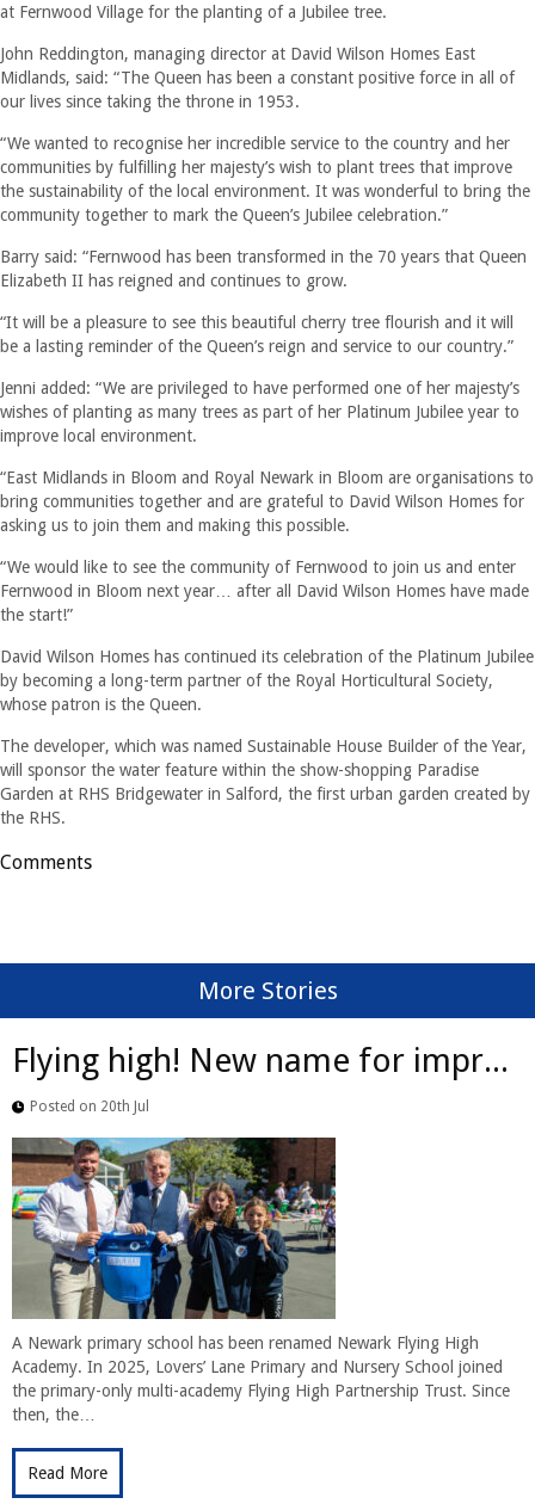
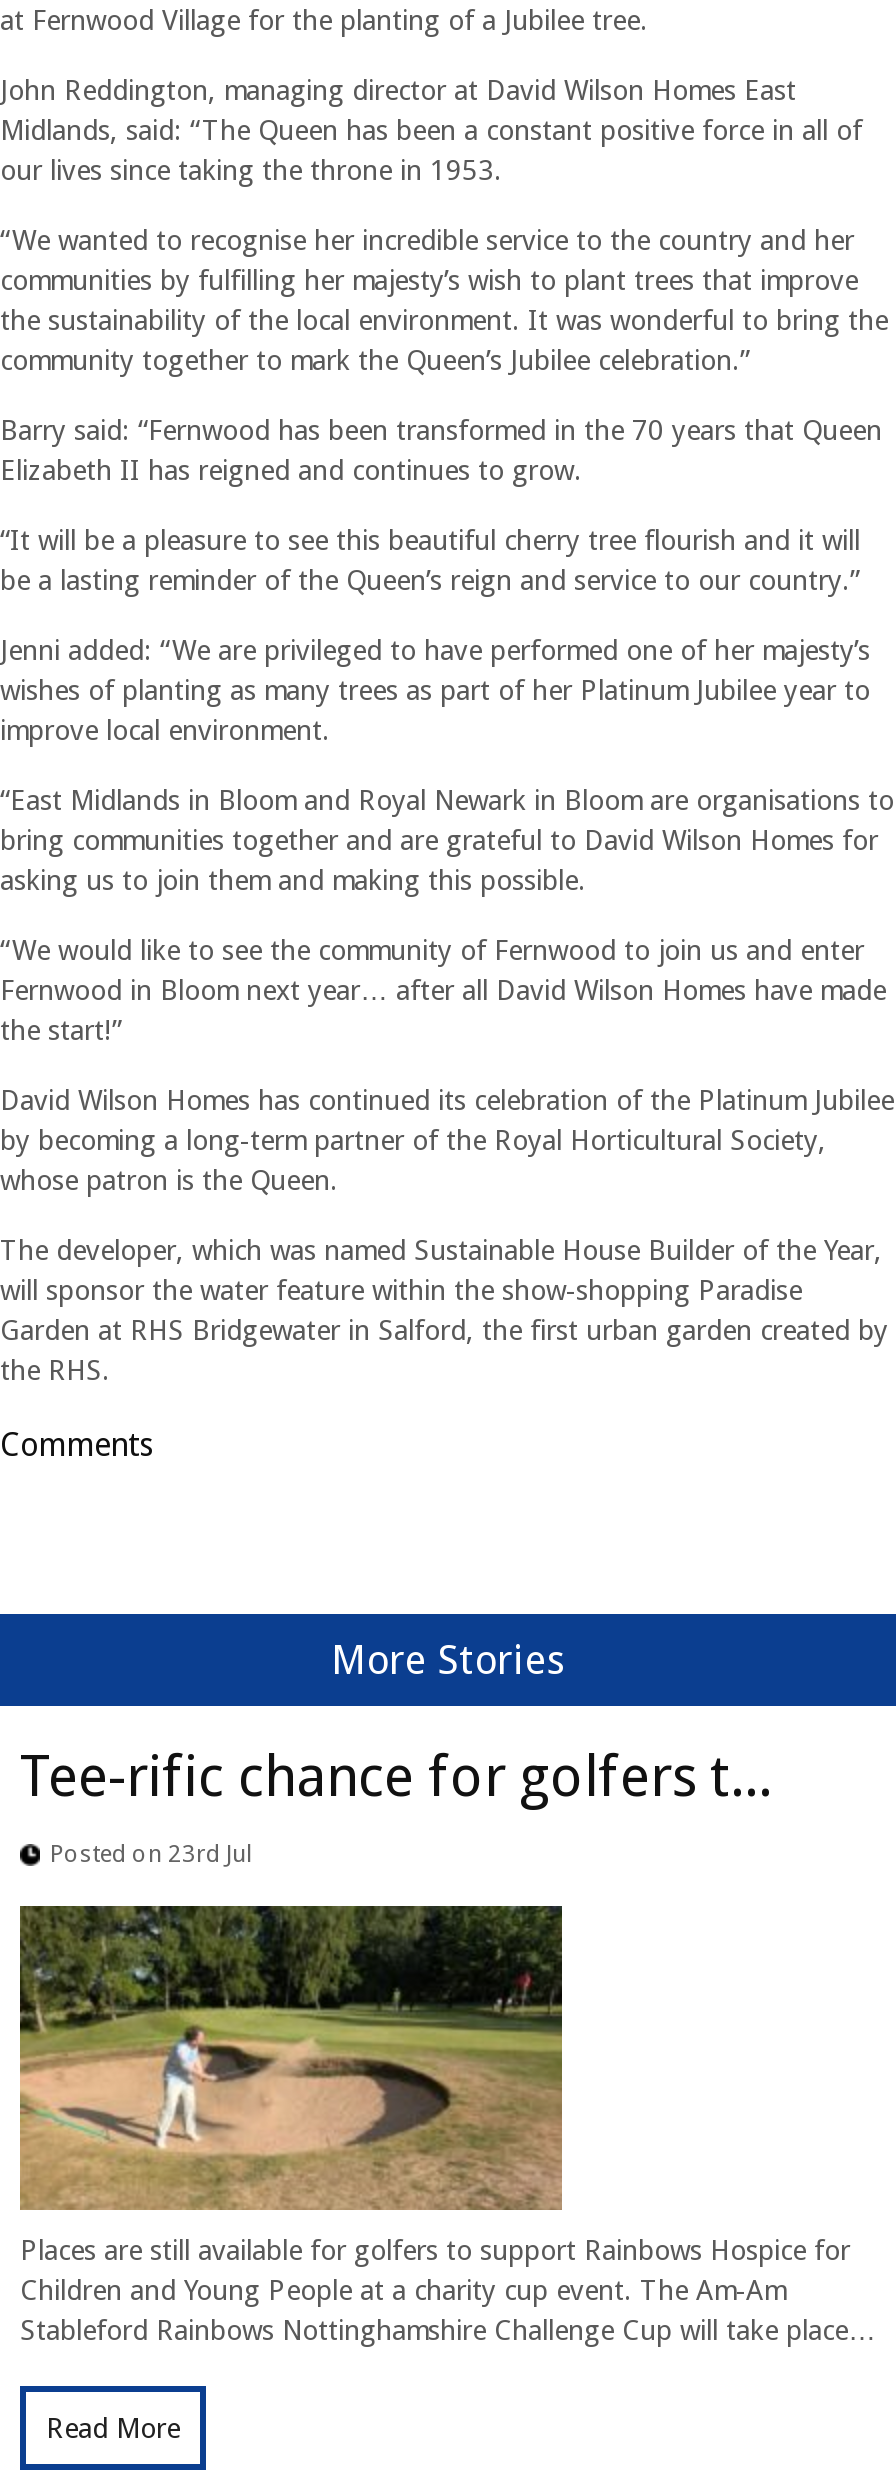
[12,1041,509,1080] Flying high! New name for impr... -> [20,1744,772,1810] Tee-rific chance for golfers t...
[30,1098,149,1115] Posted on 20th Jul -> [50,1840,252,1868] Posted on 23rd Jul
[11,1136,510,1424] [image] | A Newark primary school has been renamed Newark Flying High | Academy. In 2025, Lovers’ Lane Primary and Nursery School joined | the primary-only multi-academy Flying High Partnership Trust. Since | then, the… -> [18,1904,876,2346] [image] | Places are still available for golfers to support Rainbows Hospice for | Children and Young People at a charity cup event. The Am-Am | Stableford Rainbows Nottinghamshire Challenge Cup will take place…

